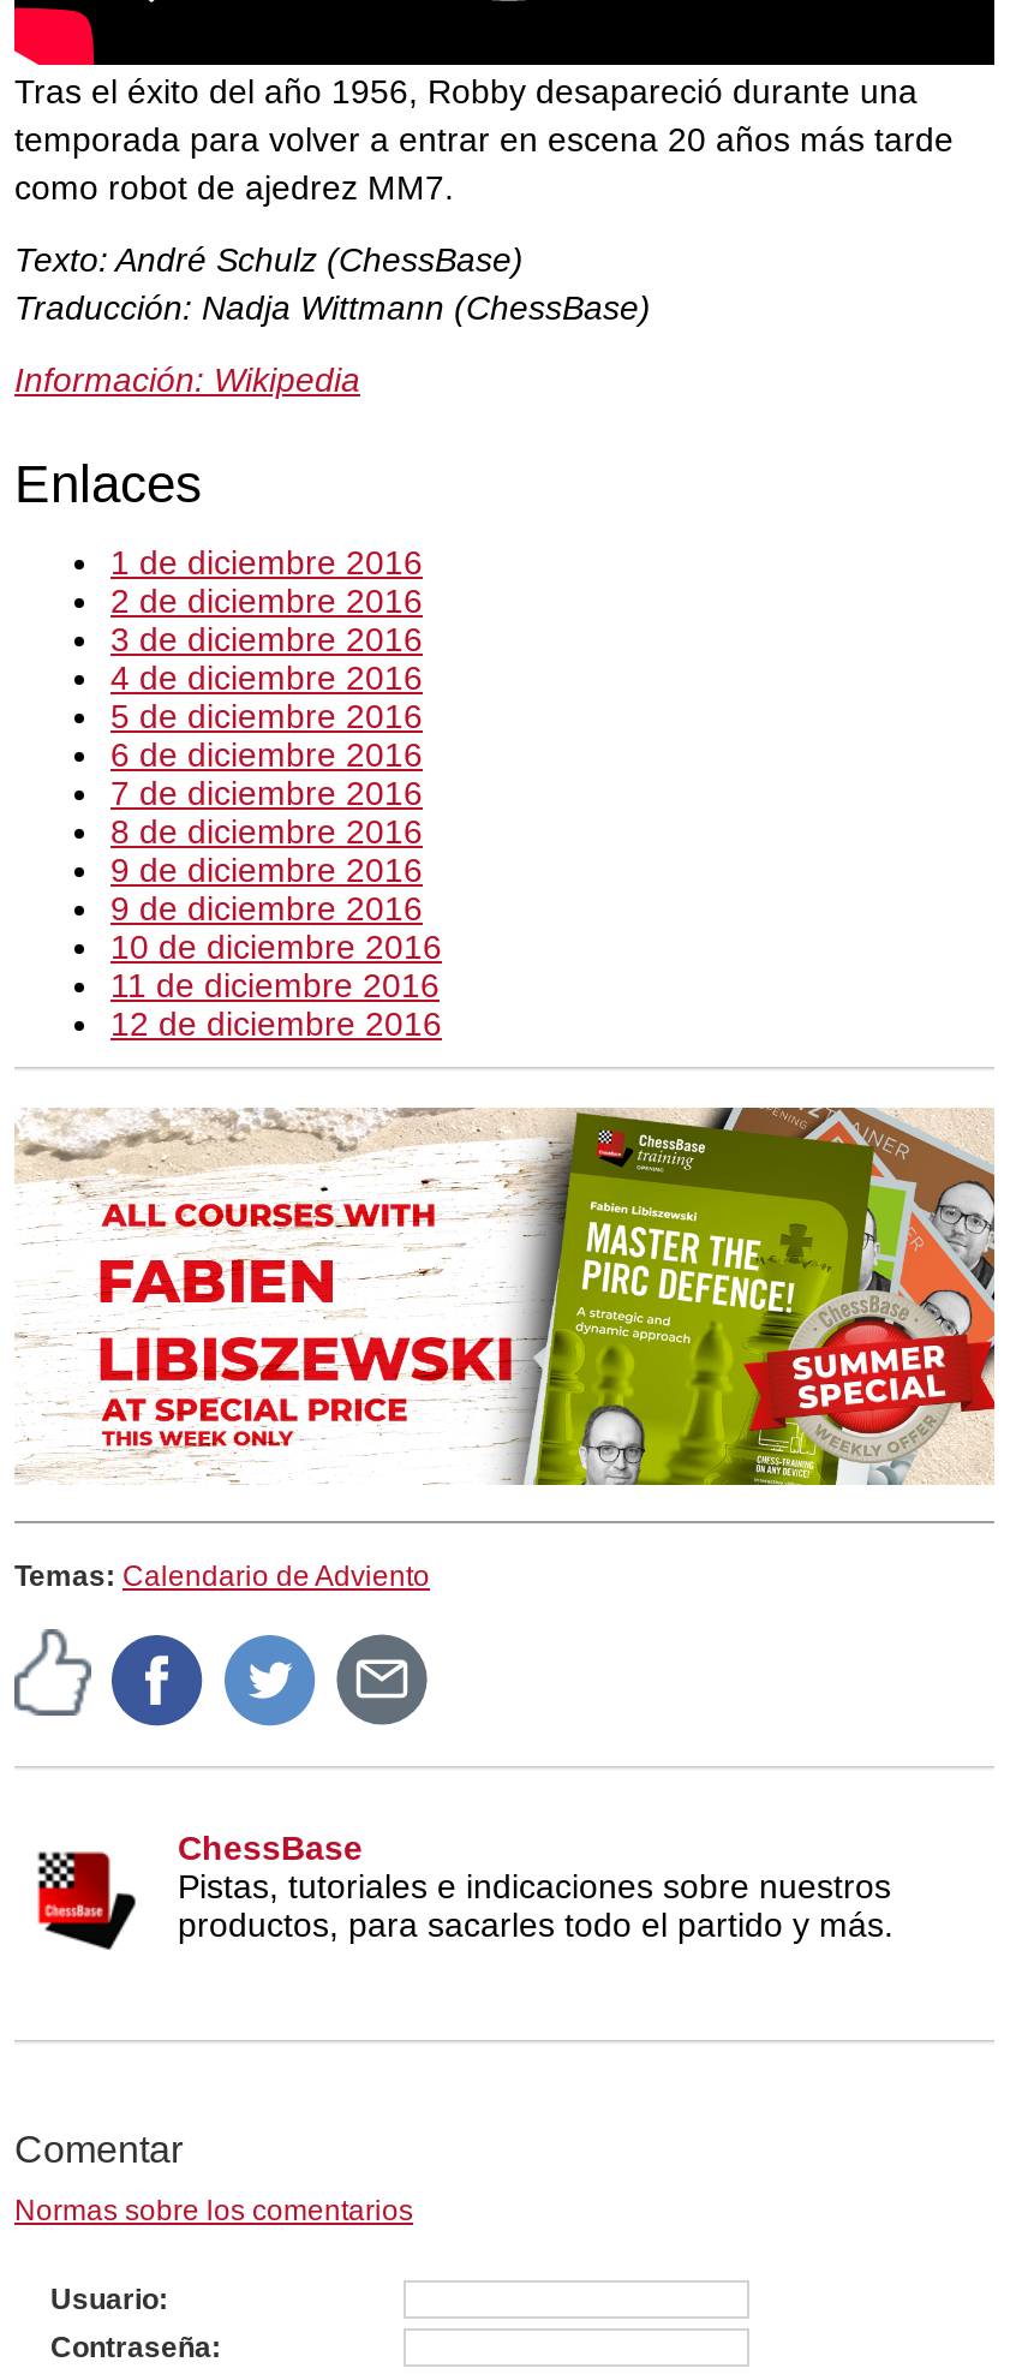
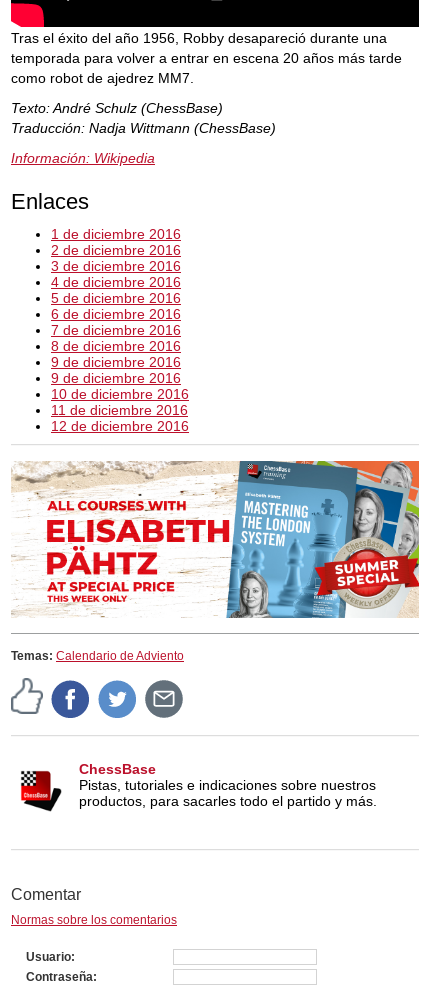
[101,1105,997,1487] [image] -> [46,460,420,619] [image]

